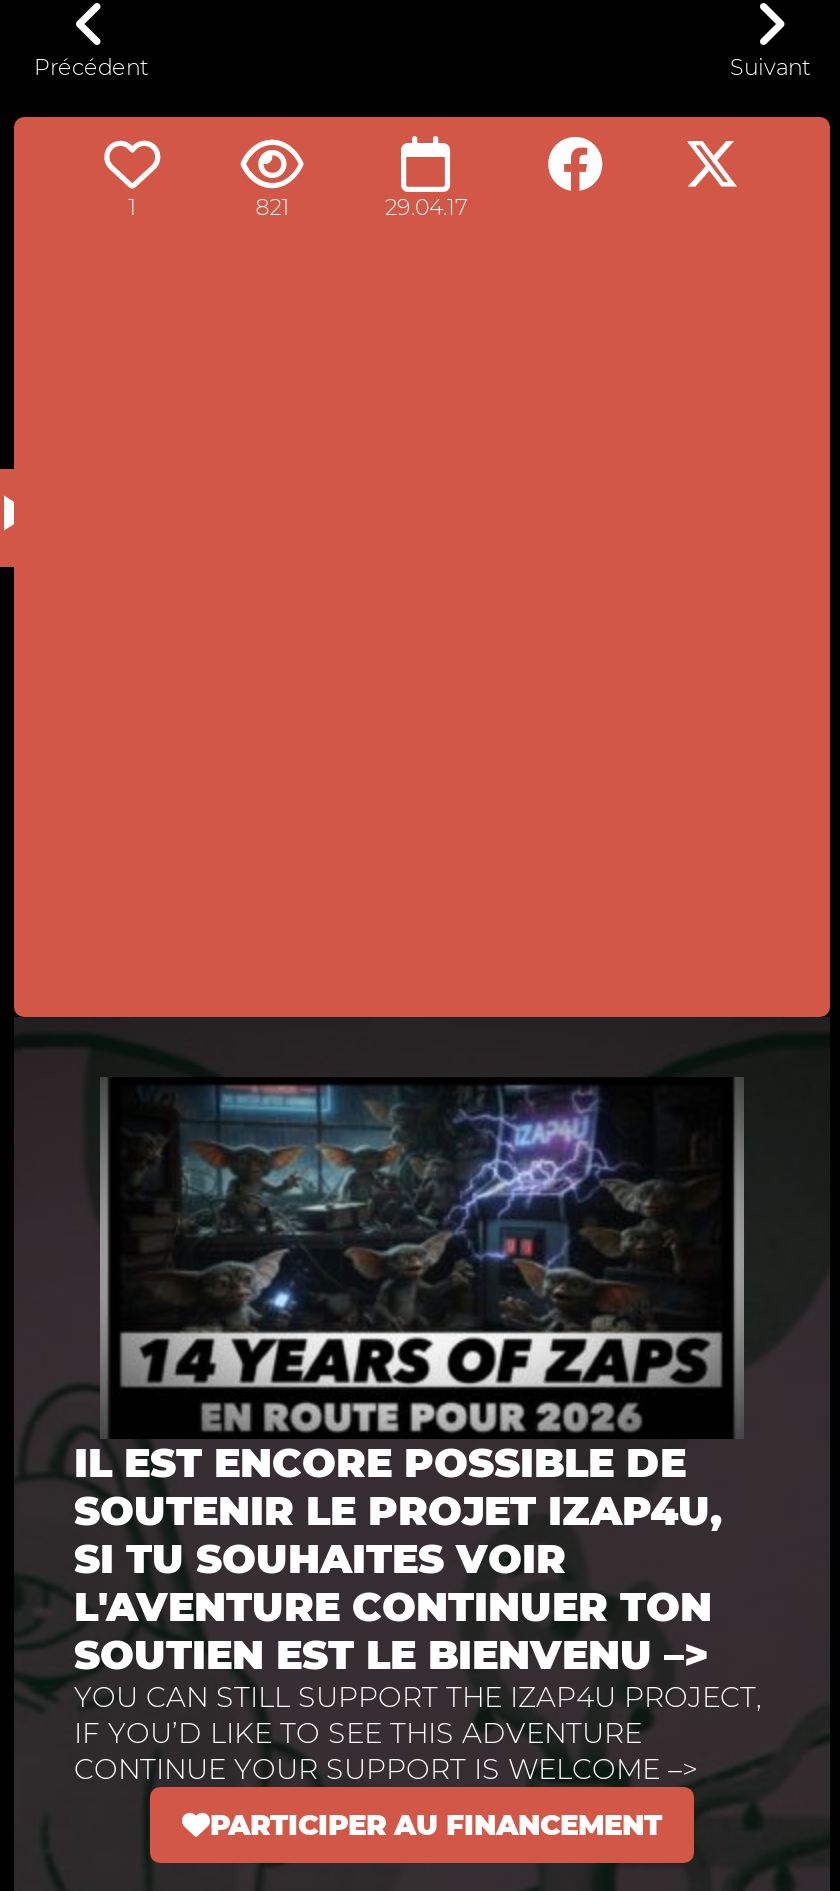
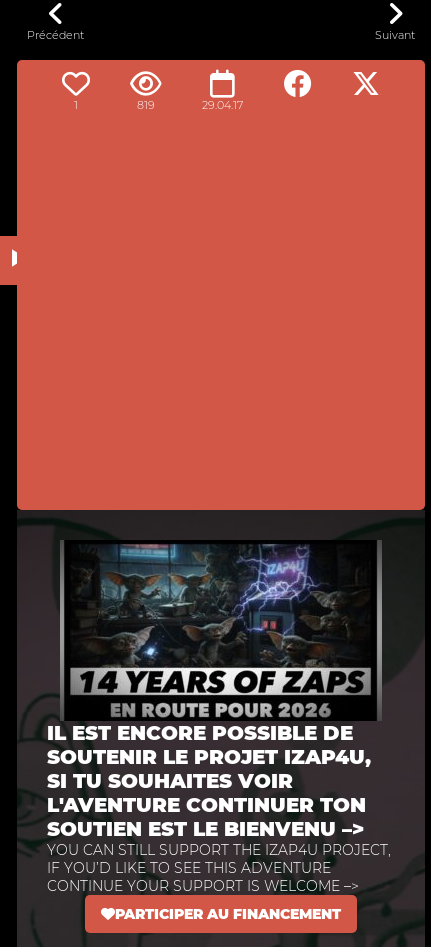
[256,193,290,221] 821 -> [137,98,155,112] 819

